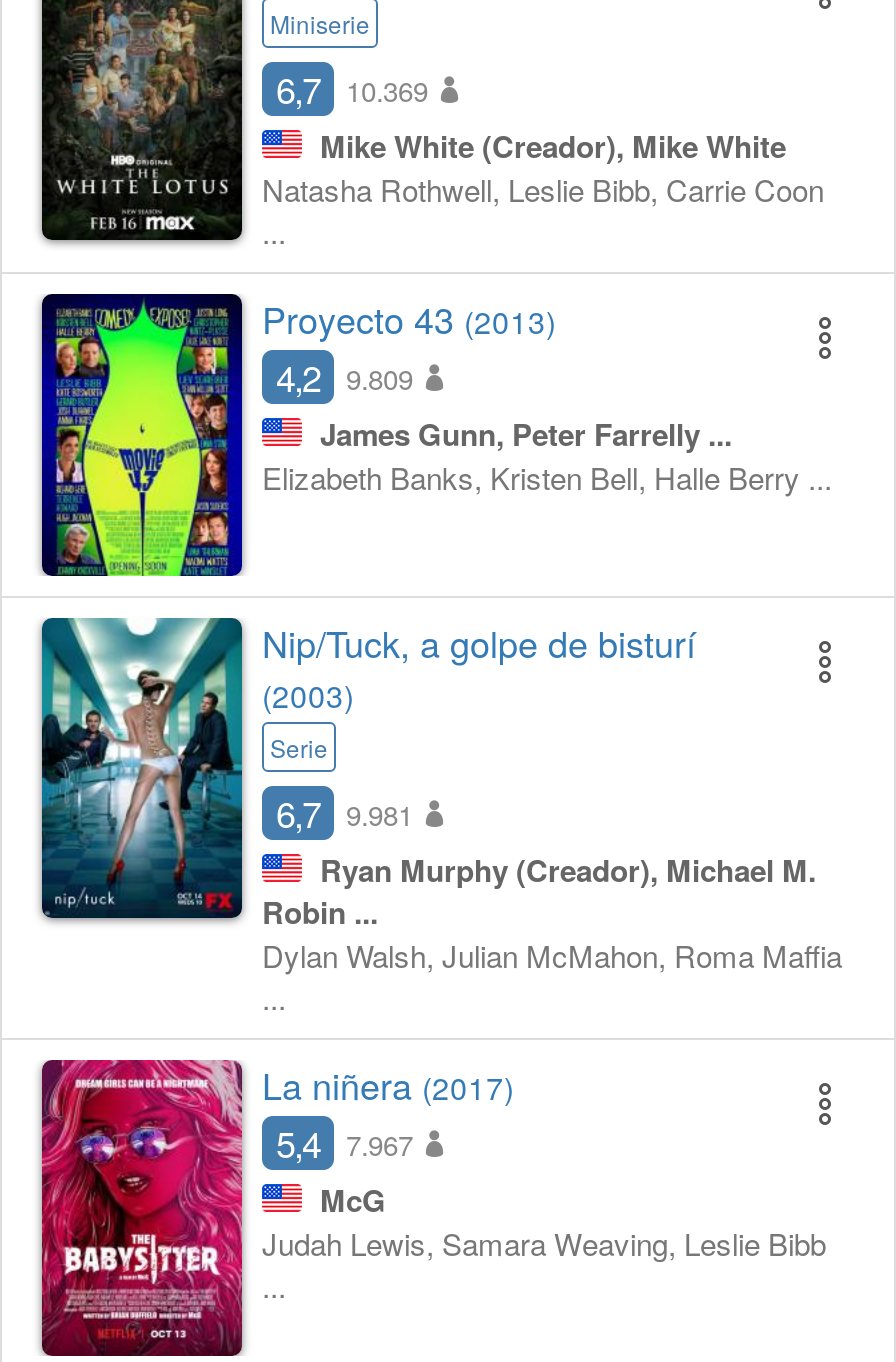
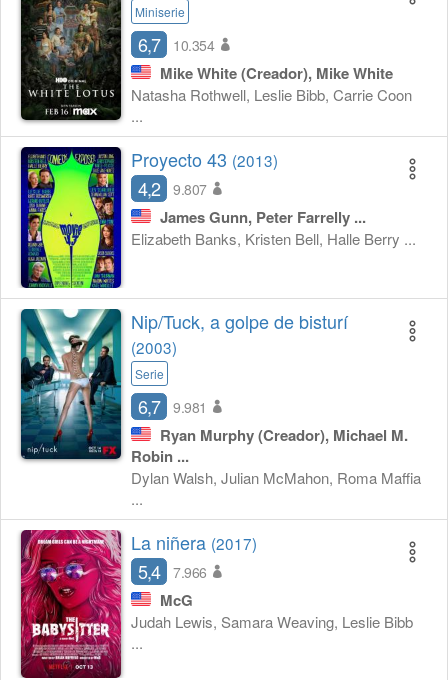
[276,62,435,114] 6,7 10.369 -> [138,31,217,57] 6,7 10.354
[276,350,420,402] 4,2 9.809 -> [138,175,210,201] 4,2 9.807
[276,1116,420,1168] 5,4 7.967 -> [138,558,210,584] 5,4 7.966

